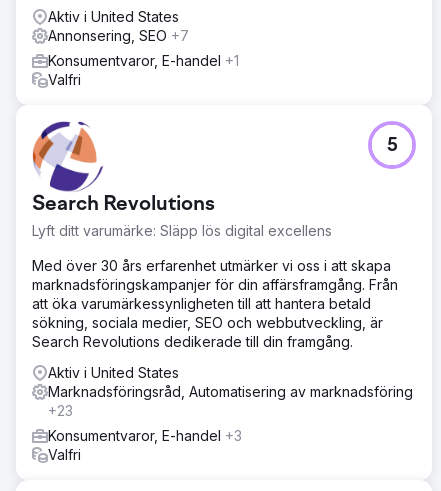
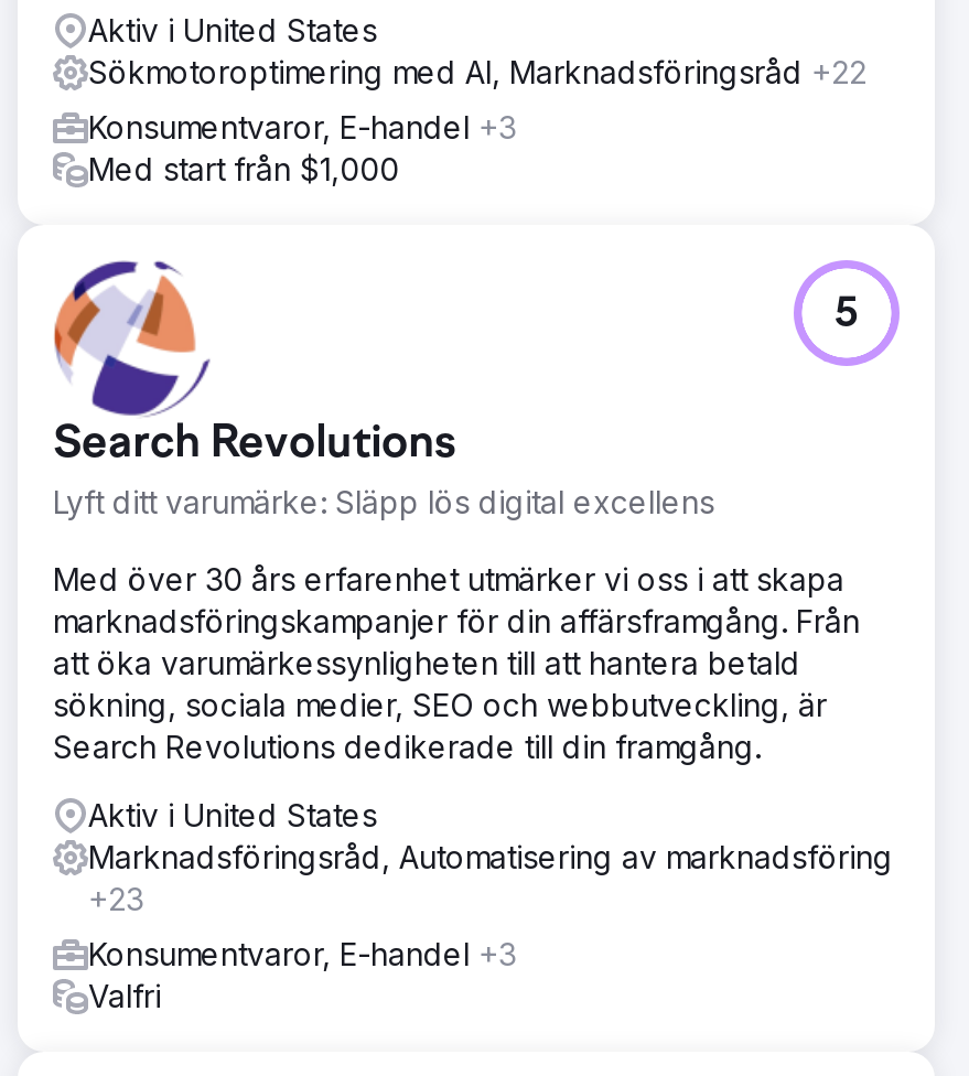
[48,27,189,44] Annonsering, SEO +7 -> [88,52,866,90] Sökmotoroptimering med AI, Marknadsföringsråd +22
[48,52,239,88] Konsumentvaror, E-handel +1 | Valfri -> [88,107,516,187] Konsumentvaror, E-handel +3 | Med start från $1,000

